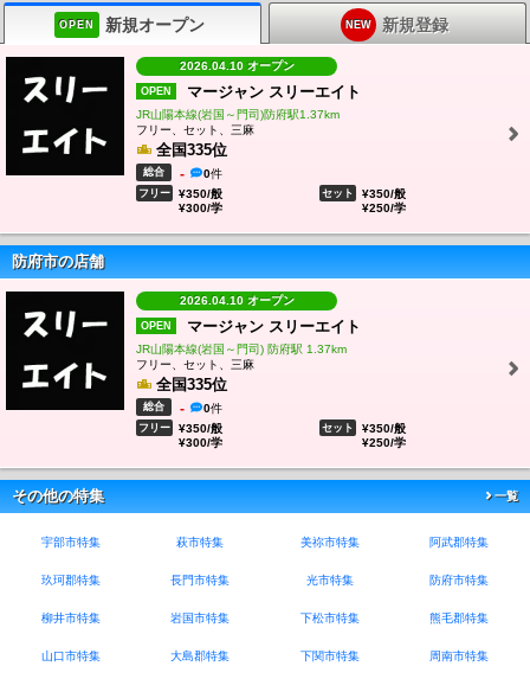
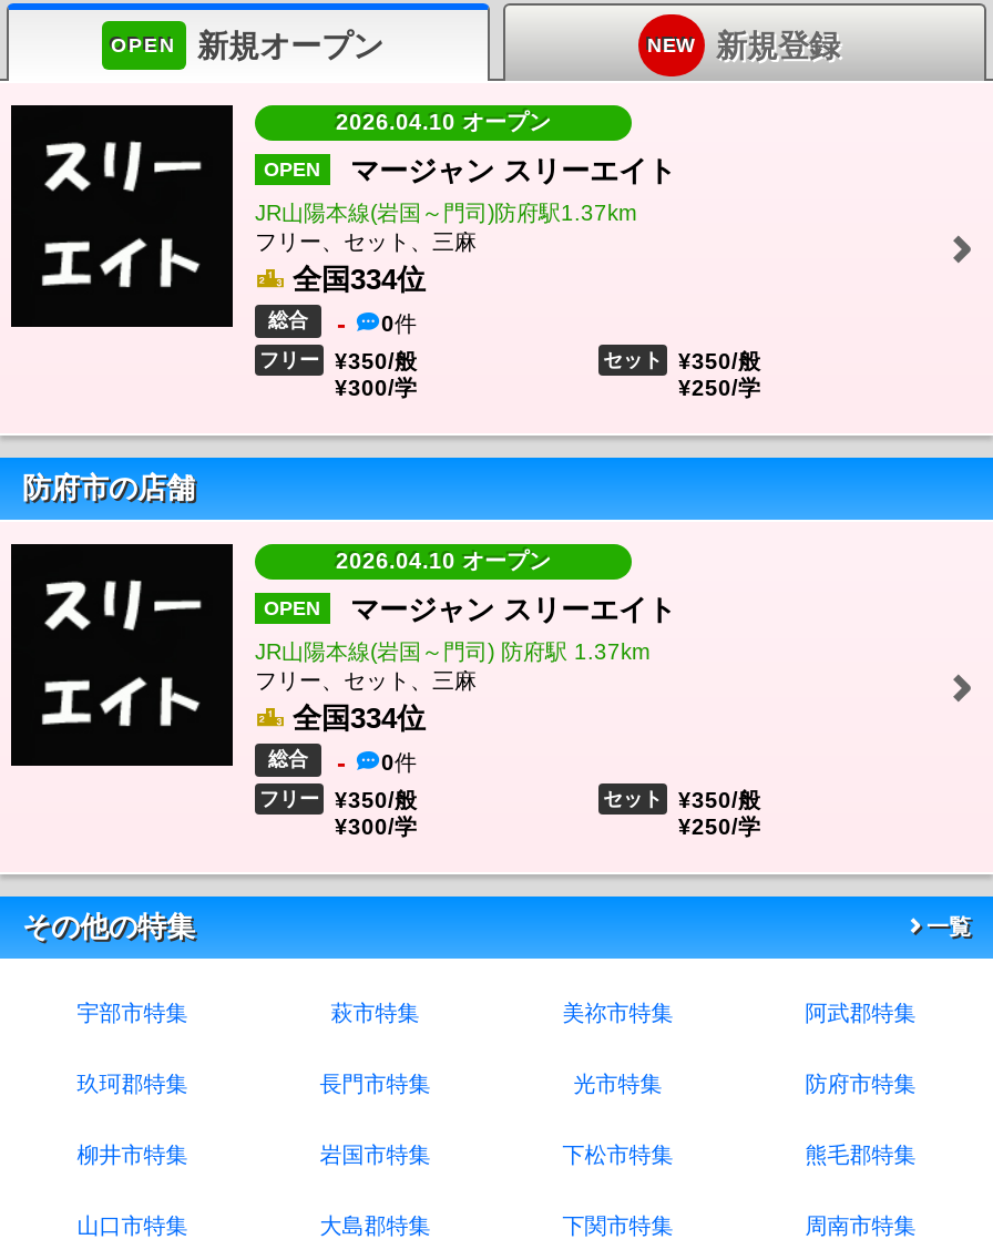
[156,140,227,158] 全国335位 -> [293,264,426,297] 全国334位
[156,375,227,393] 全国335位 -> [293,703,426,736] 全国334位

